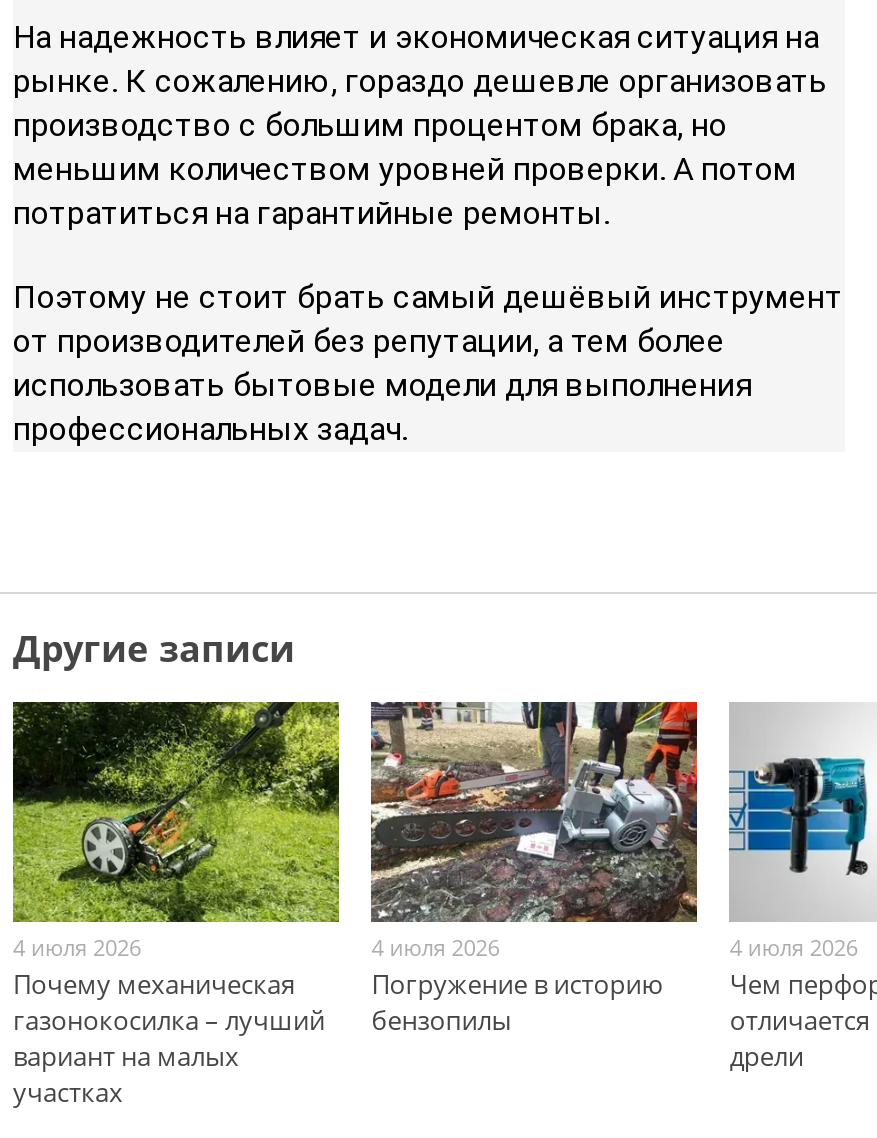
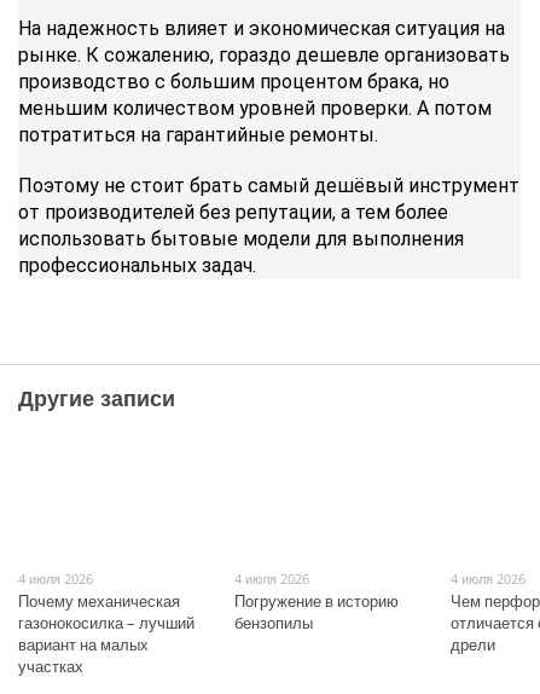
[11,700,341,924] [image] -> none
[369,700,699,924] [image] -> none
[727,702,871,922] [image] -> none

